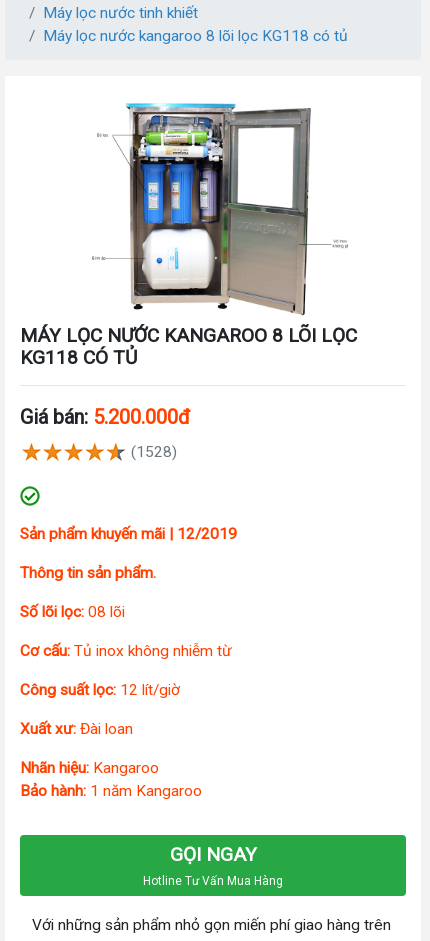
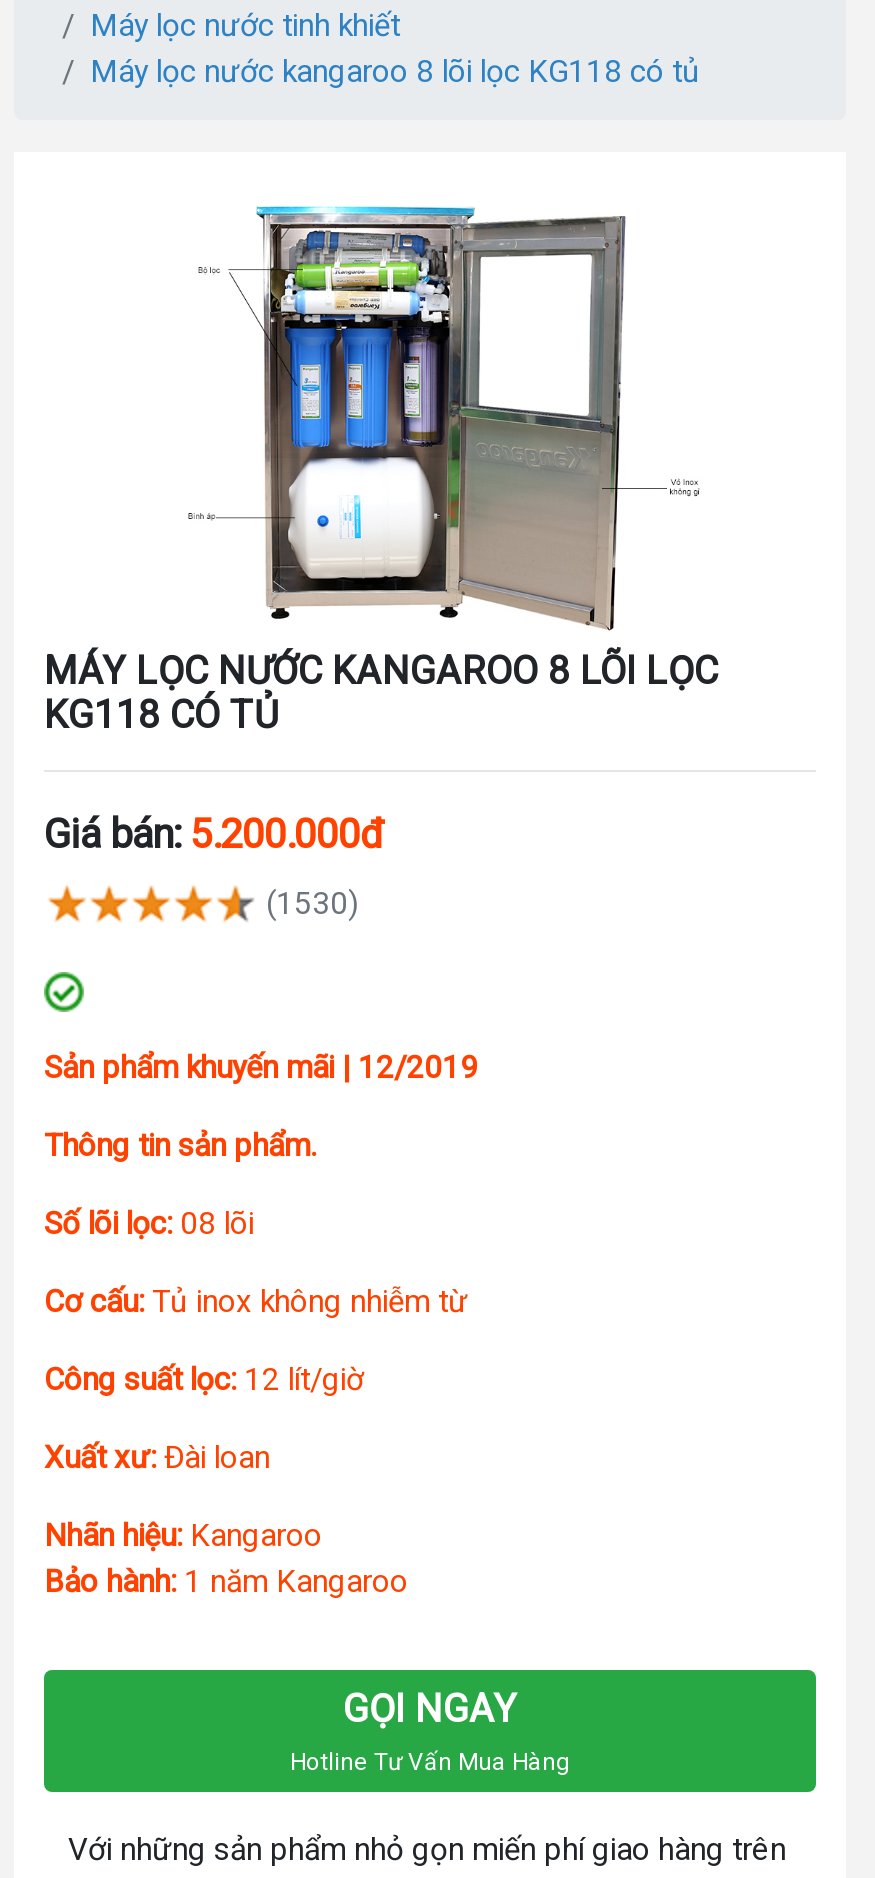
[131,443,177,461] (1528) -> [266,885,358,921] (1530)

